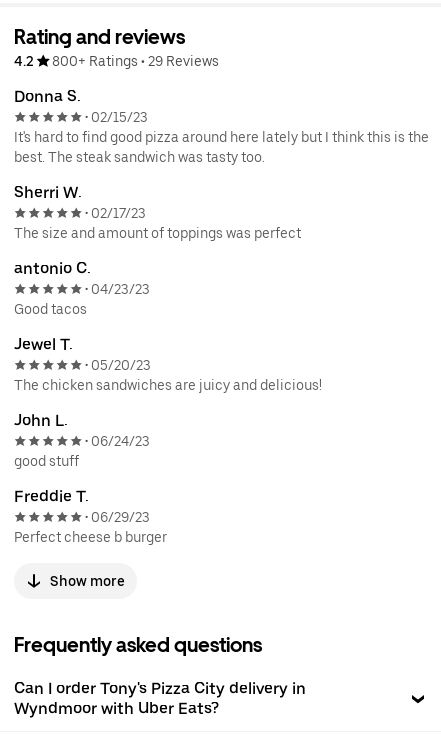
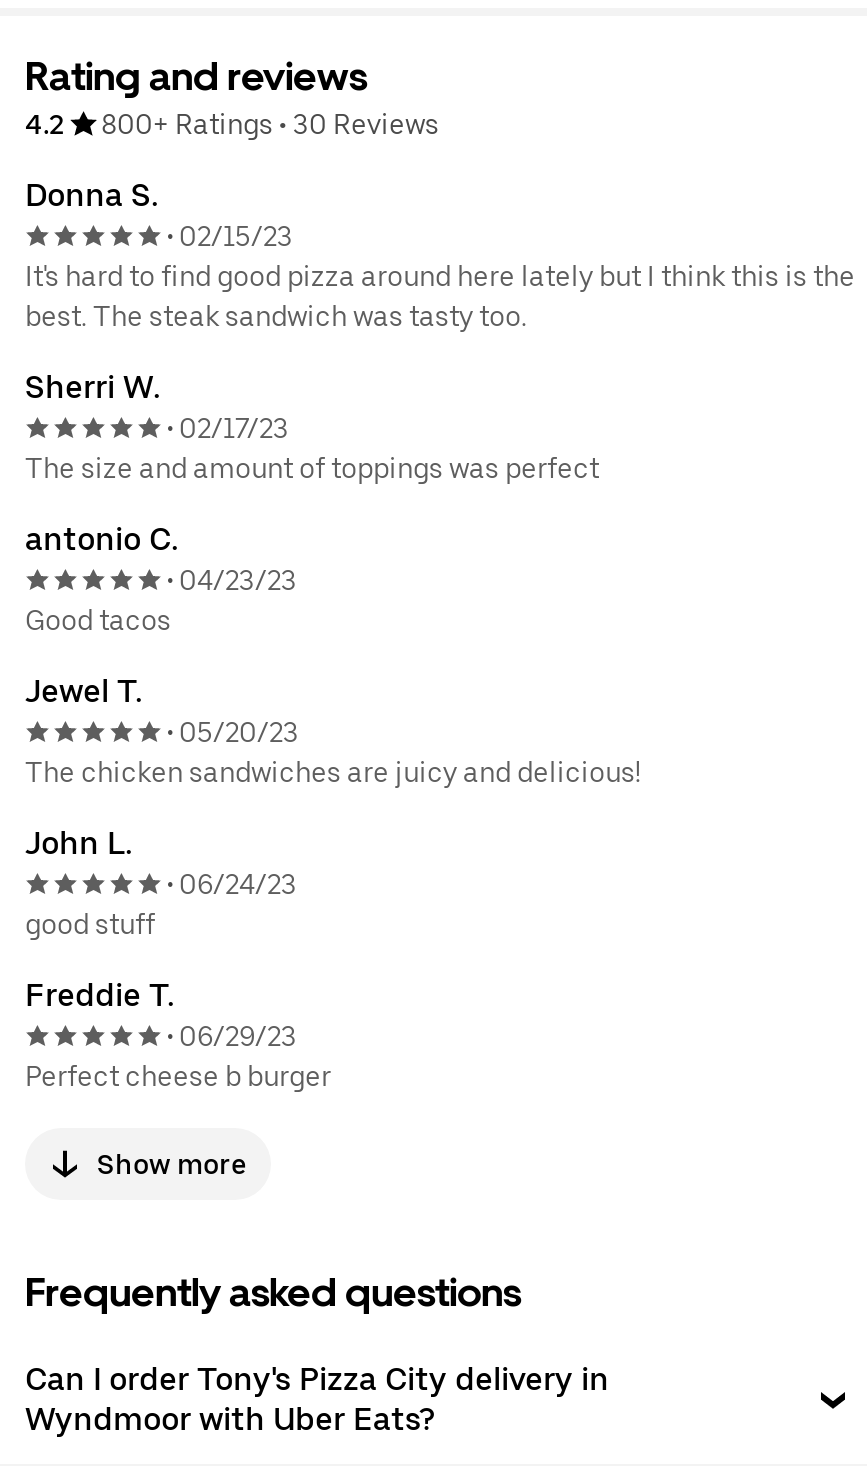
[52,53,219,69] 800+ Ratings • 29 Reviews -> [101,108,439,140] 800+ Ratings • 30 Reviews

